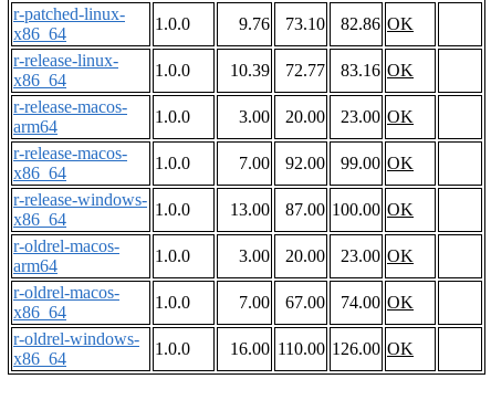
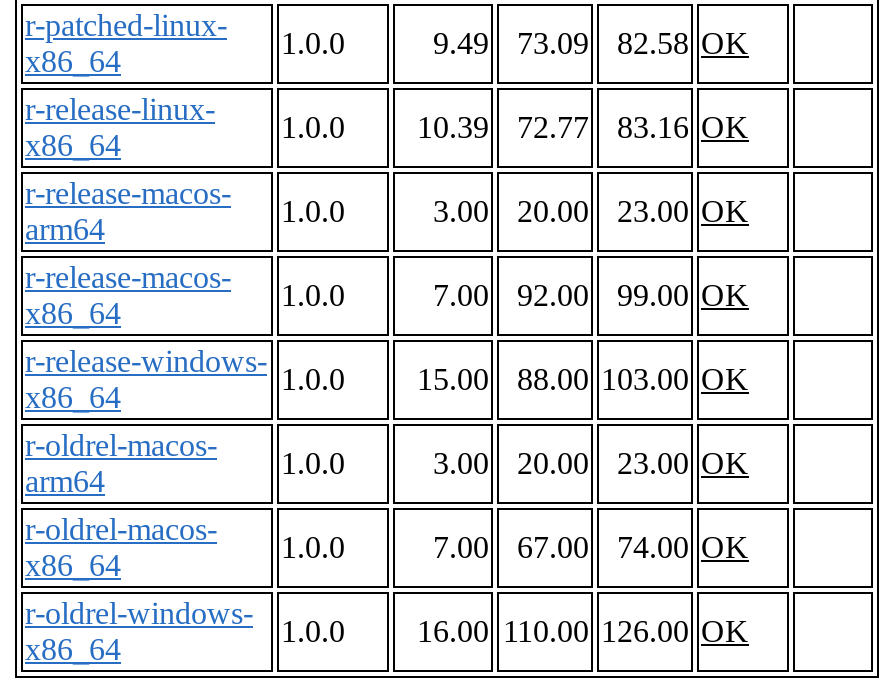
[239,15,270,33] 9.76 -> [433,27,489,61] 9.49
[285,15,325,33] 73.10 -> [517,27,589,61] 73.09
[341,15,414,33] 82.86 OK -> [617,27,749,61] 82.58 OK
[230,200,270,219] 13.00 -> [417,363,489,397] 15.00
[285,200,414,219] 87.00 100.00 OK -> [517,363,749,397] 88.00 103.00 OK

